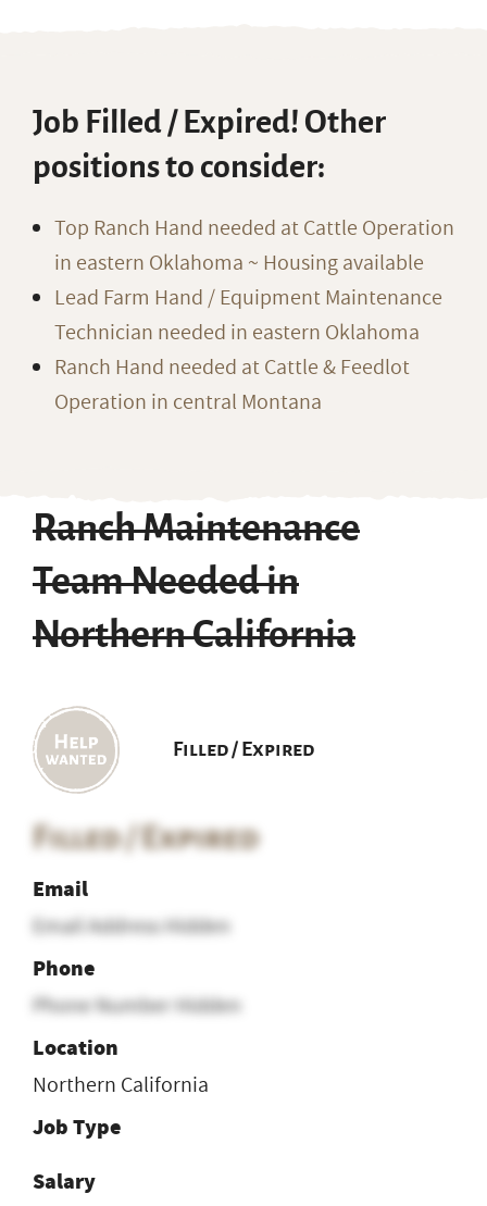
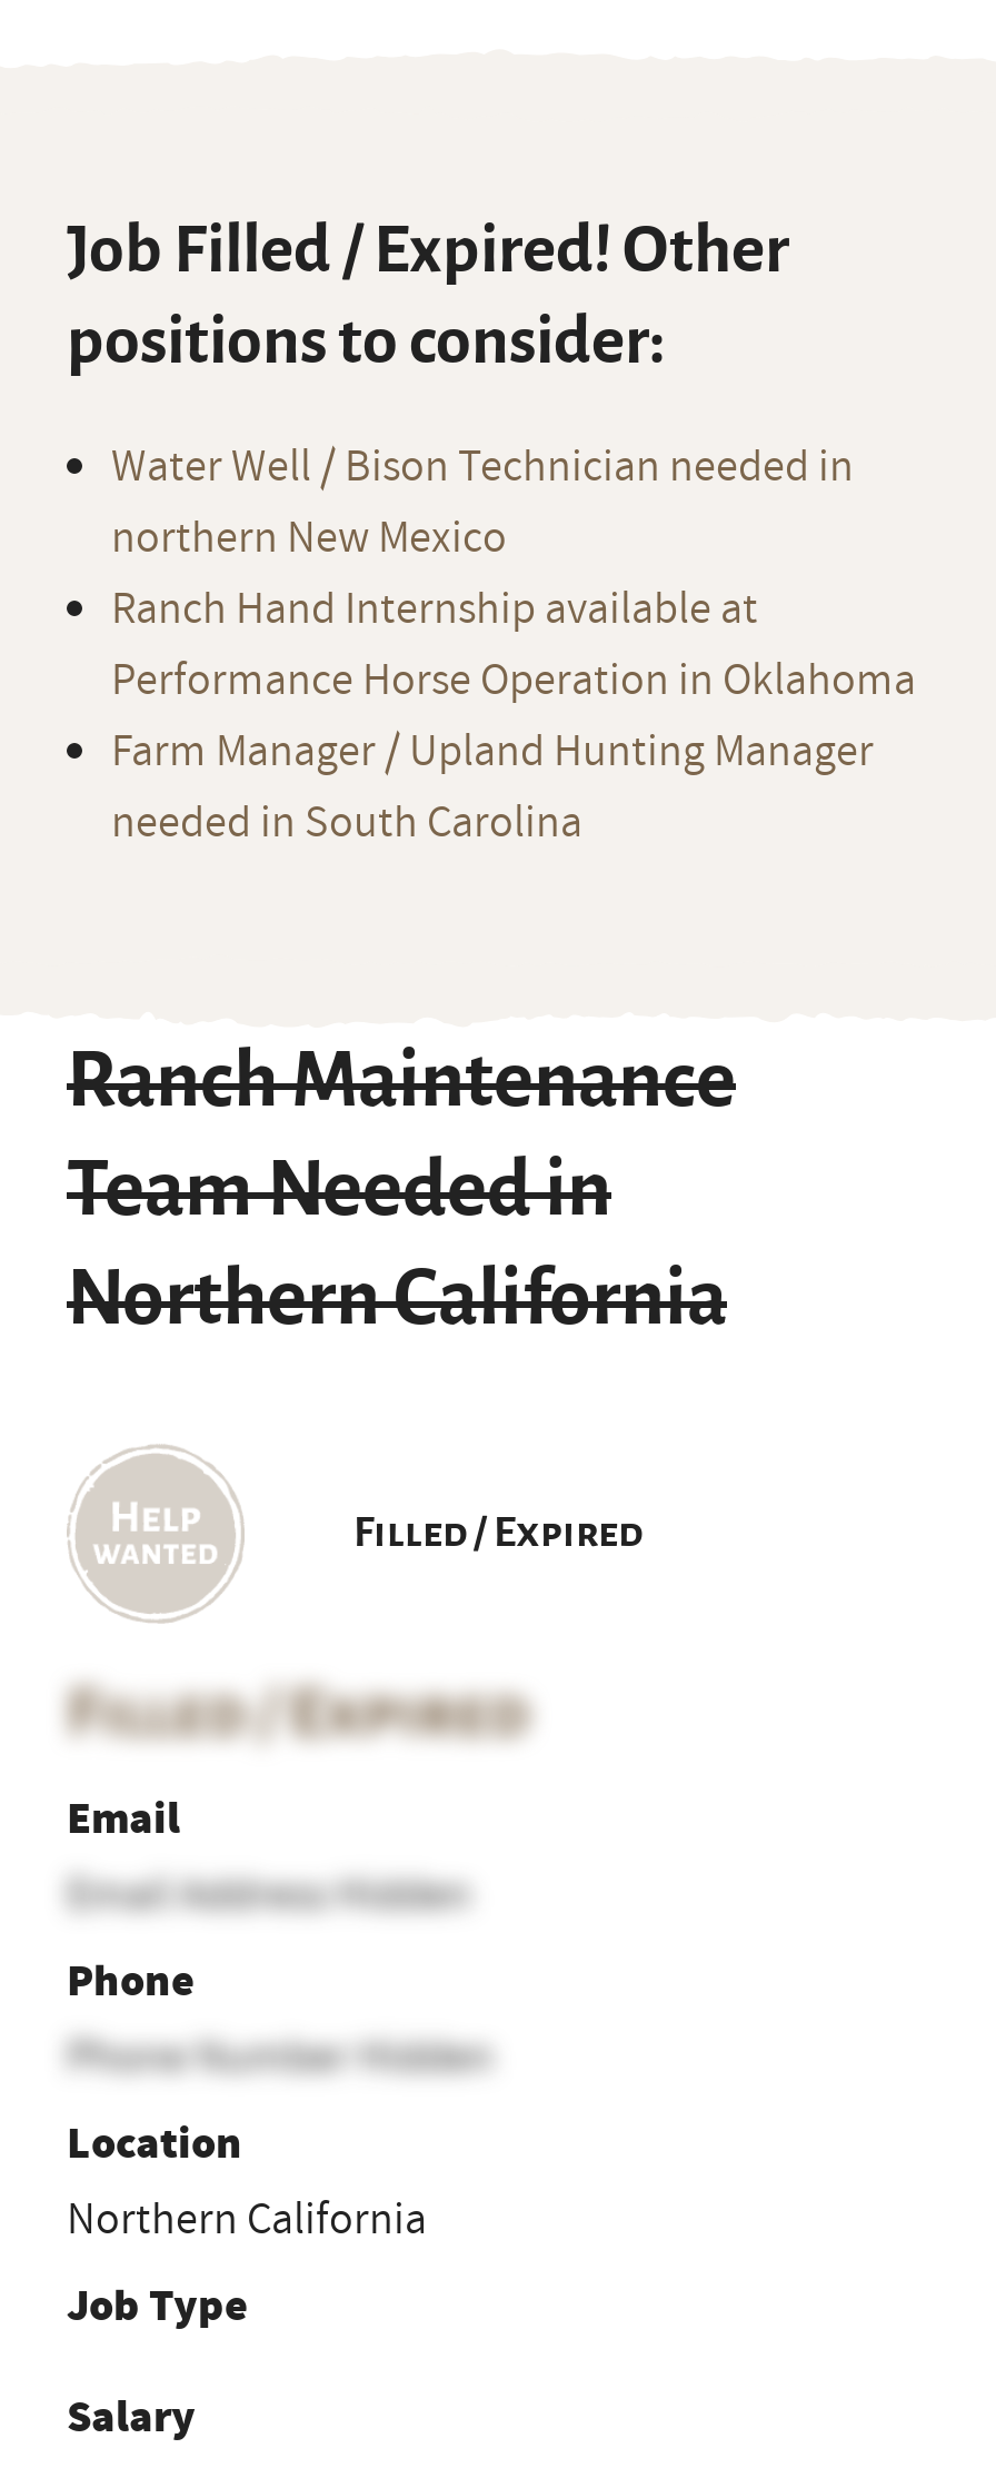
[54,213,454,418] Top Ranch Hand needed at Cattle Operation | in eastern Oklahoma ~ Housing available | Lead Farm Hand / Equipment Maintenance | Technician needed in eastern Oklahoma | Ranch Hand needed at Cattle & Feedlot | Operation in central Montana -> [111,436,916,854] Water Well / Bison Technician needed in | northern New Mexico | Ranch Hand Internship available at | Performance Horse Operation in Oklahoma | Farm Manager / Upland Hunting Manager | needed in South Carolina

